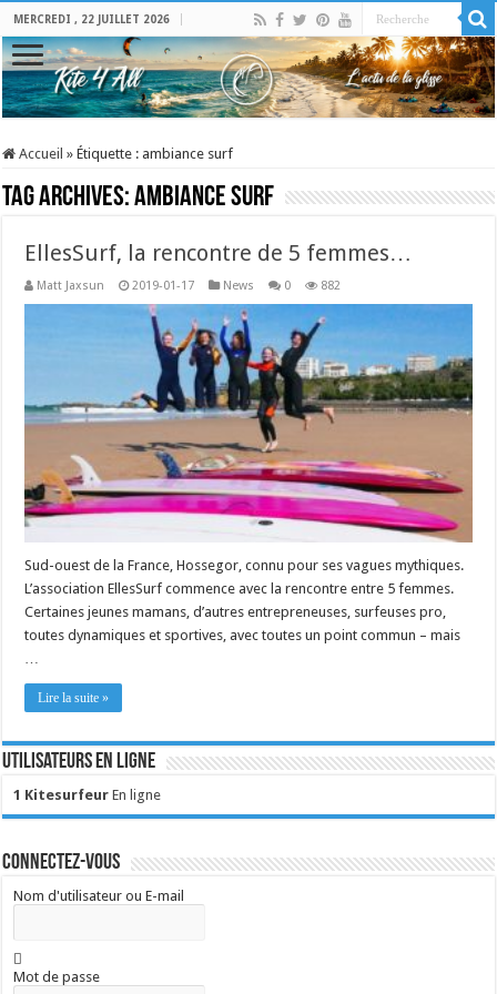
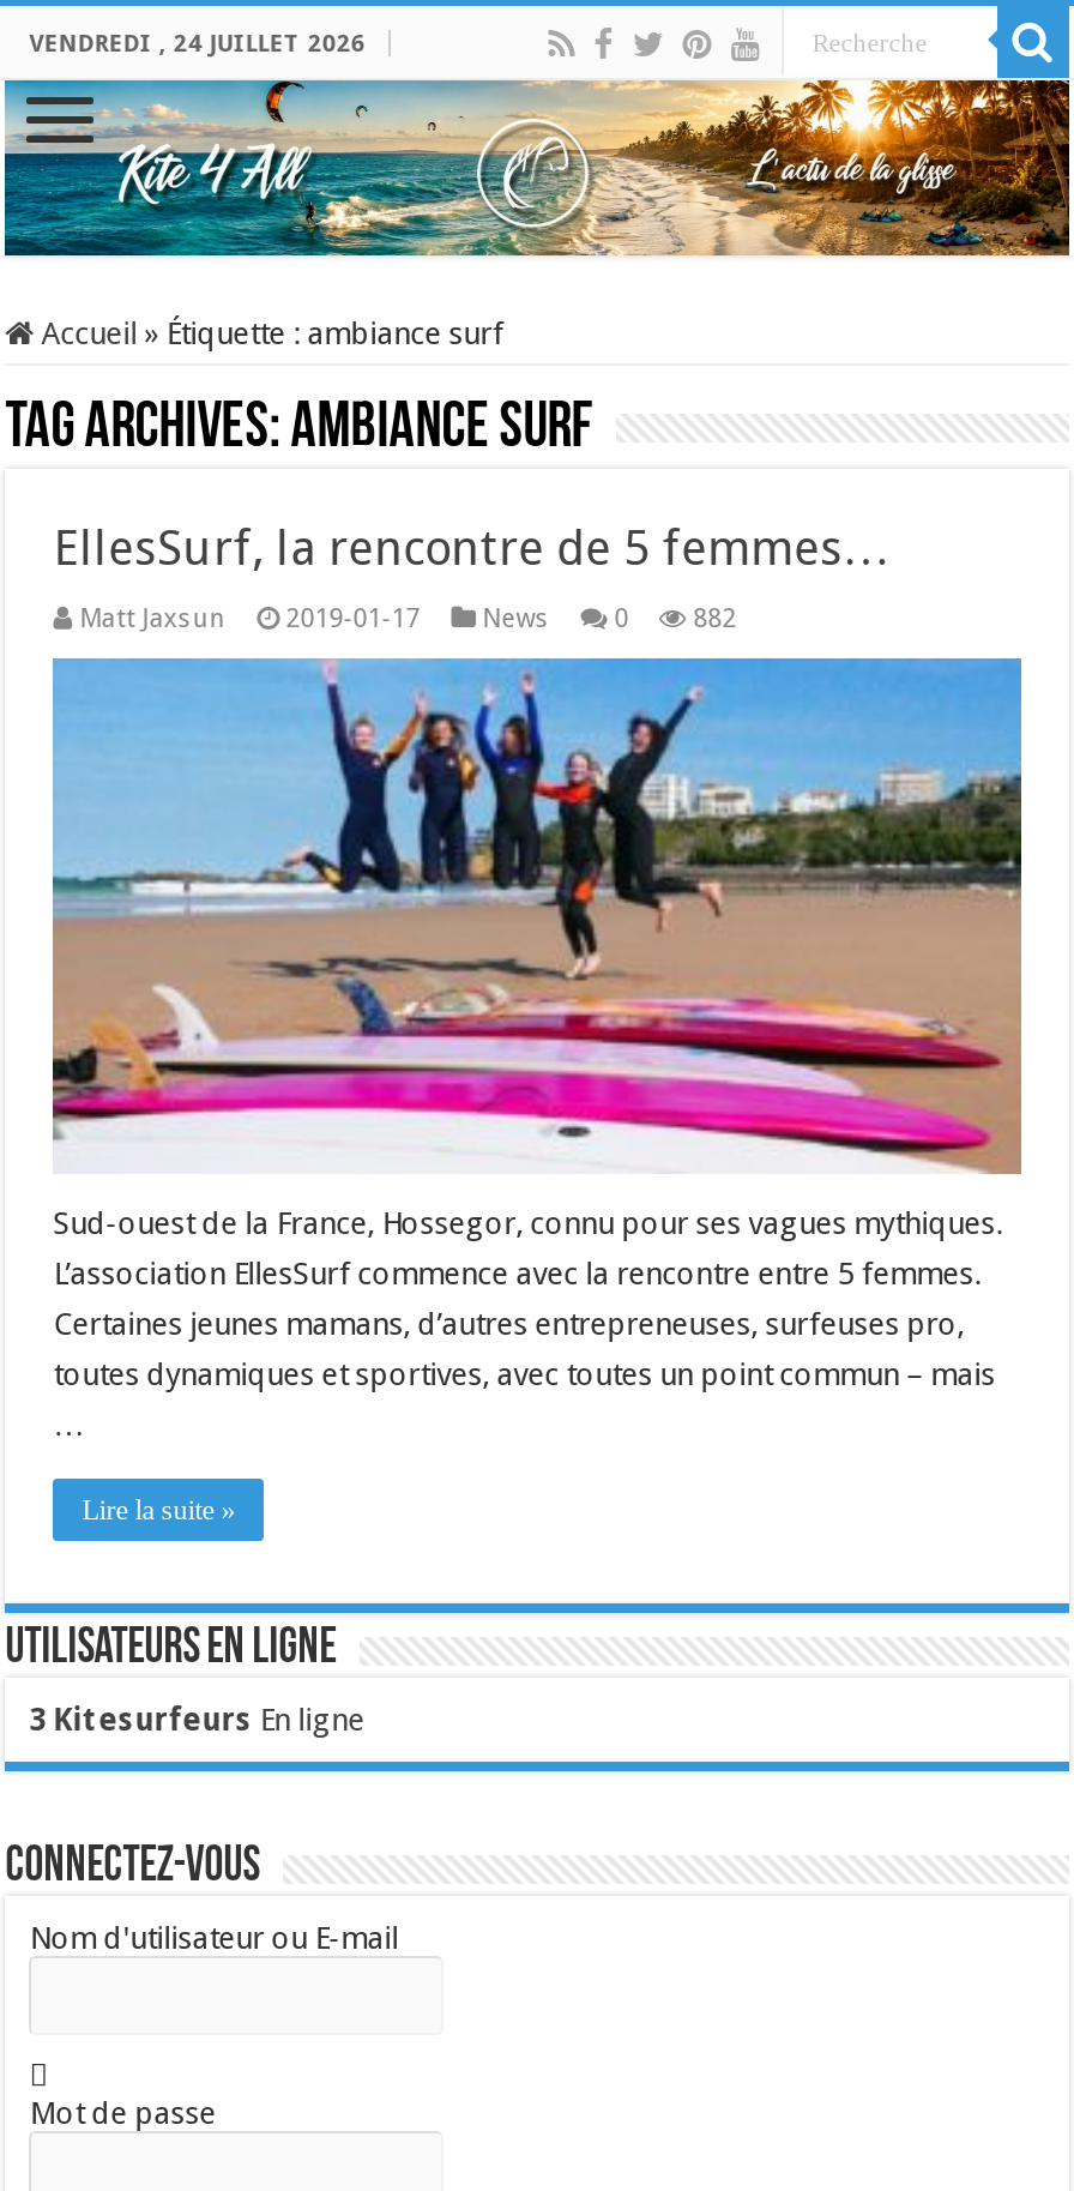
[14,13,170,26] MERCREDI , 22 JUILLET 2026 -> [29,30,365,56] VENDREDI , 24 JUILLET 2026
[14,786,161,803] 1 Kitesurfeur En ligne -> [29,1701,365,1737] 3 Kitesurfeurs En ligne

